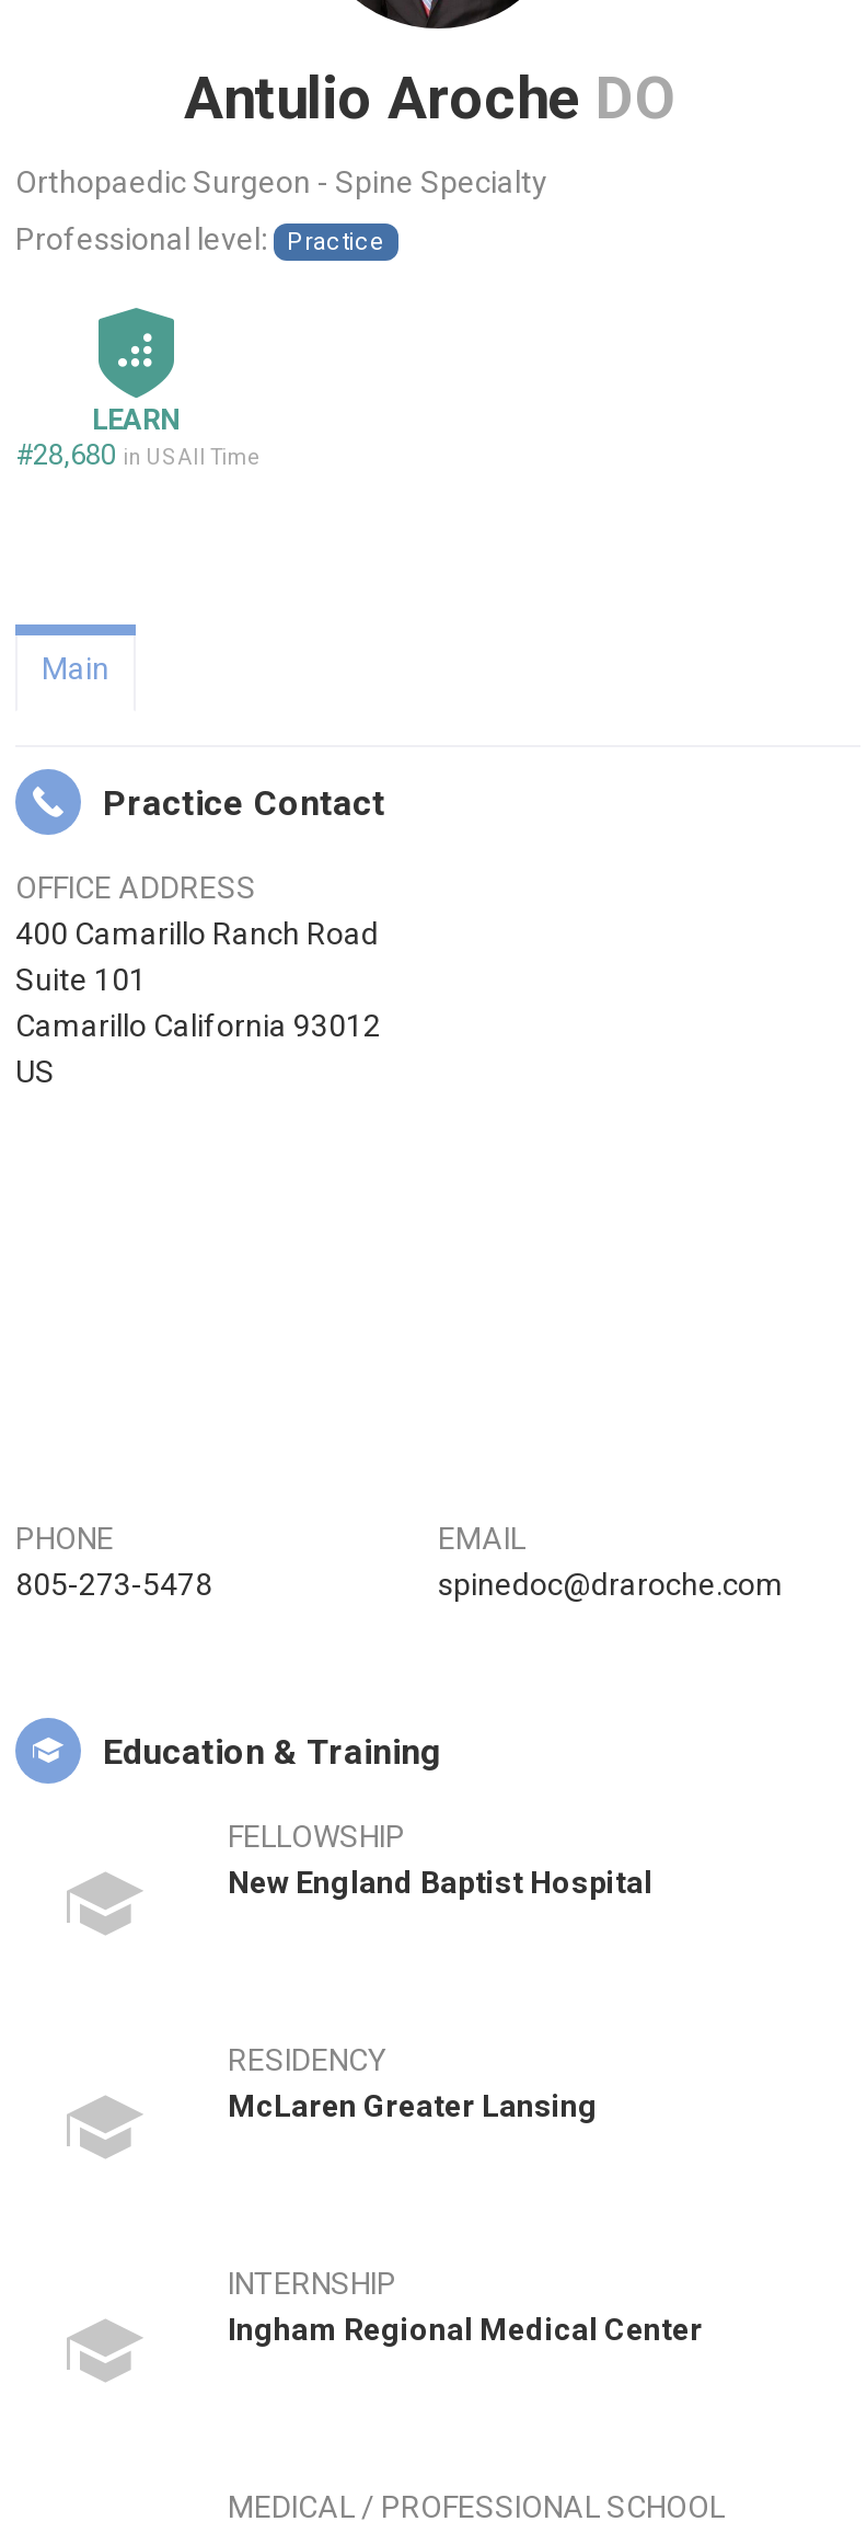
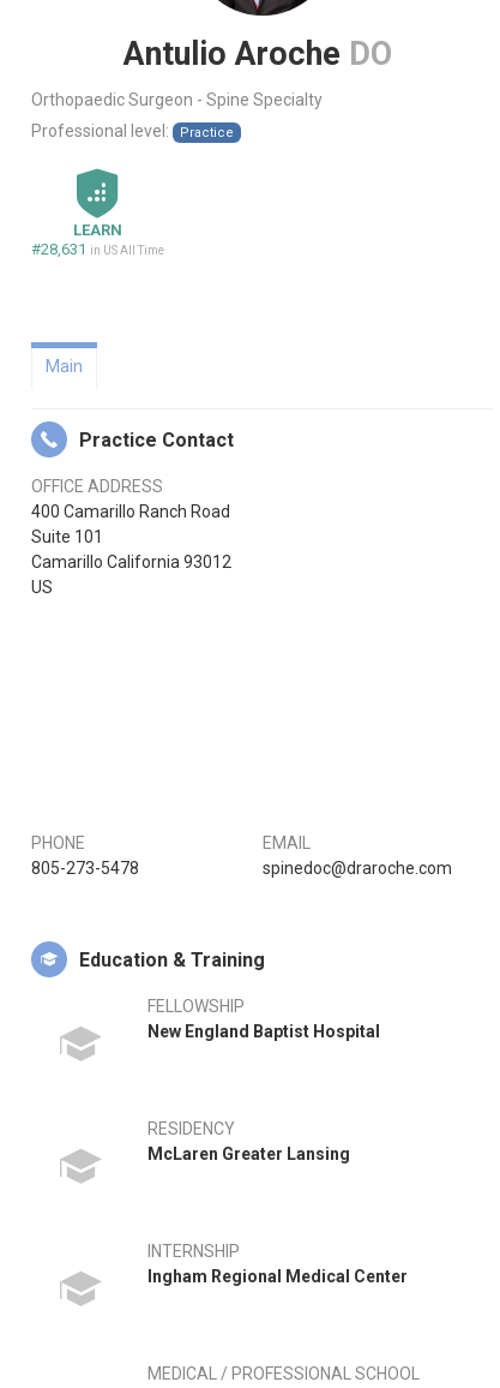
[15,438,258,471] #28,680 in US All Time -> [31,240,164,258] #28,631 in US All Time

